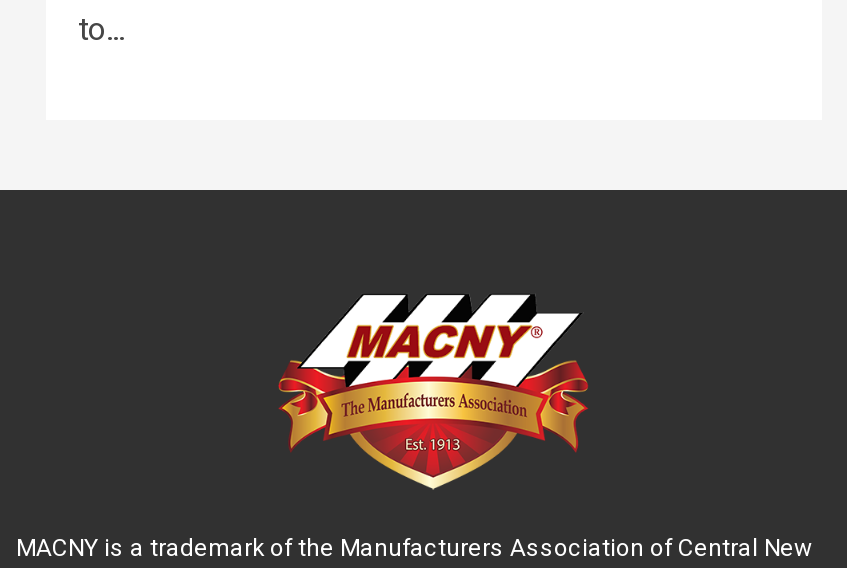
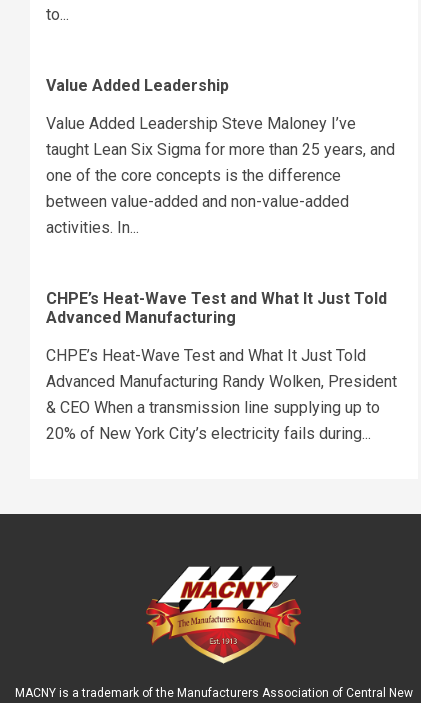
none -> [46,76,395,237] Value Added Leadership | Value Added Leadership Steve Maloney I’ve | taught Lean Six Sigma for more than 25 years, and | one of the core concepts is the difference | between value-added and non-value-added | activities. In...
none -> [46,289,397,443] CHPE’s Heat-Wave Test and What It Just Told | Advanced Manufacturing | CHPE’s Heat-Wave Test and What It Just Told | Advanced Manufacturing Randy Wolken, President | & CEO When a transmission line supplying up to | 20% of New York City’s electricity fails during...

